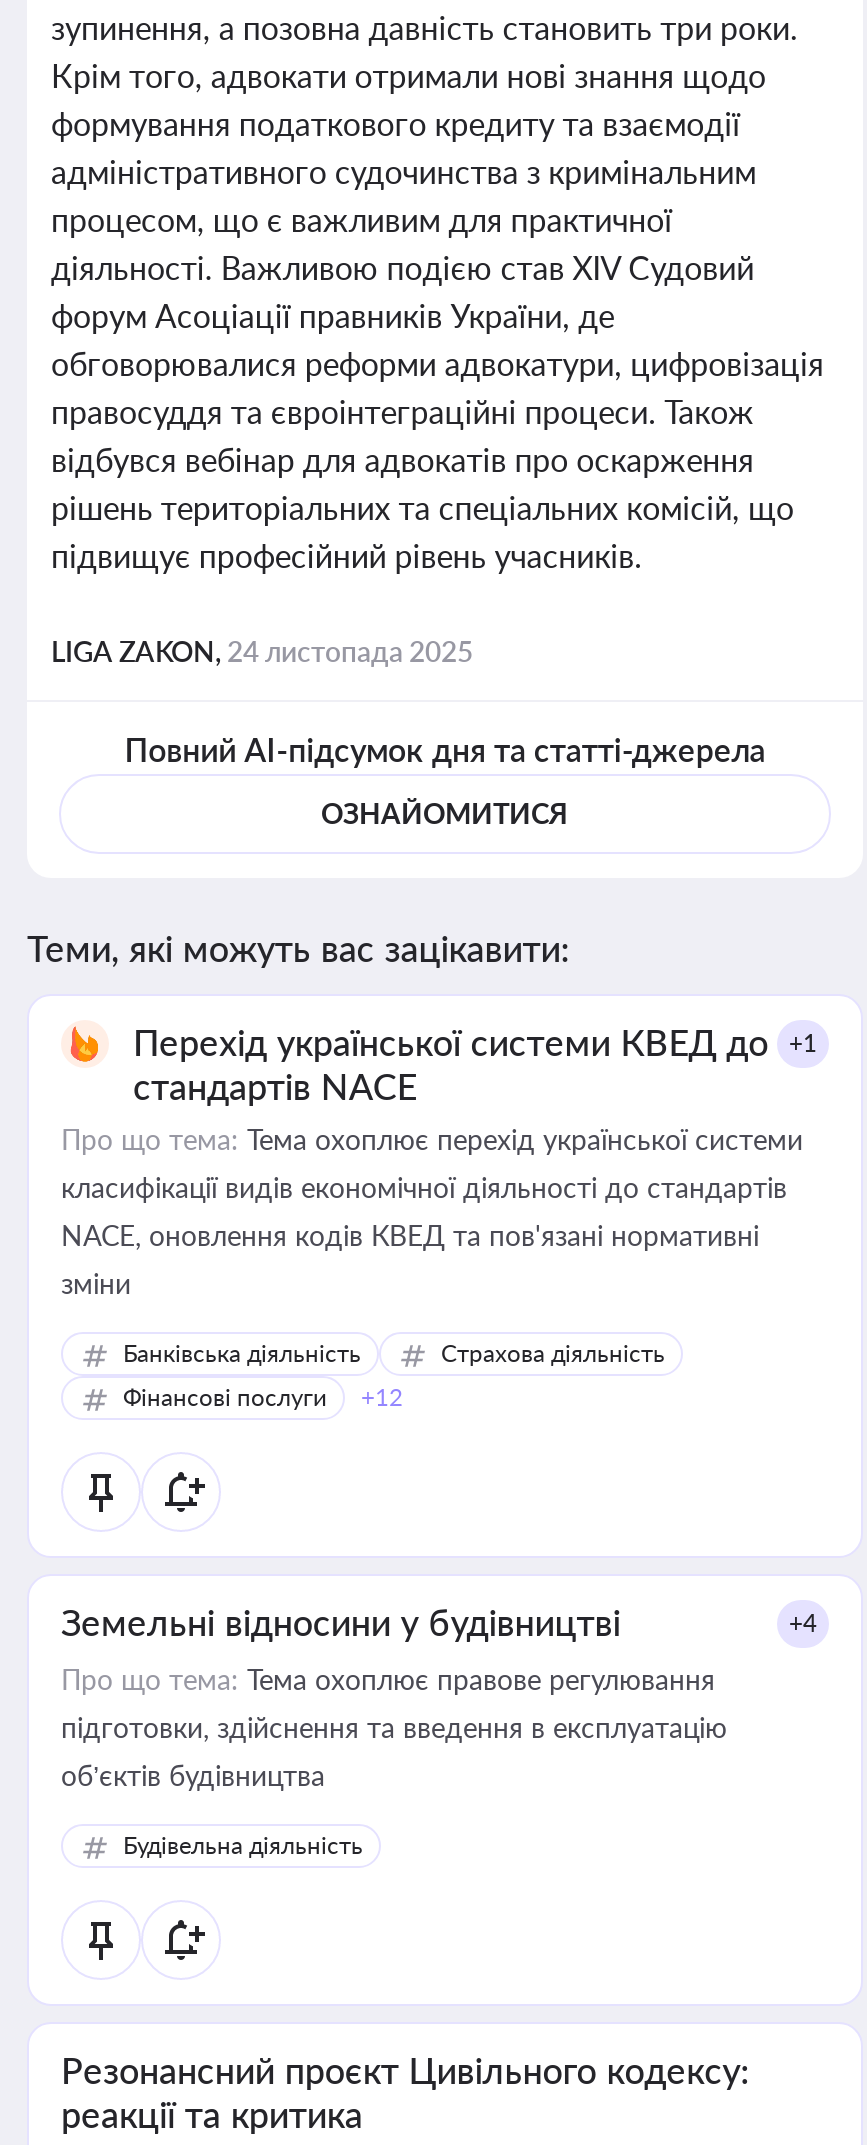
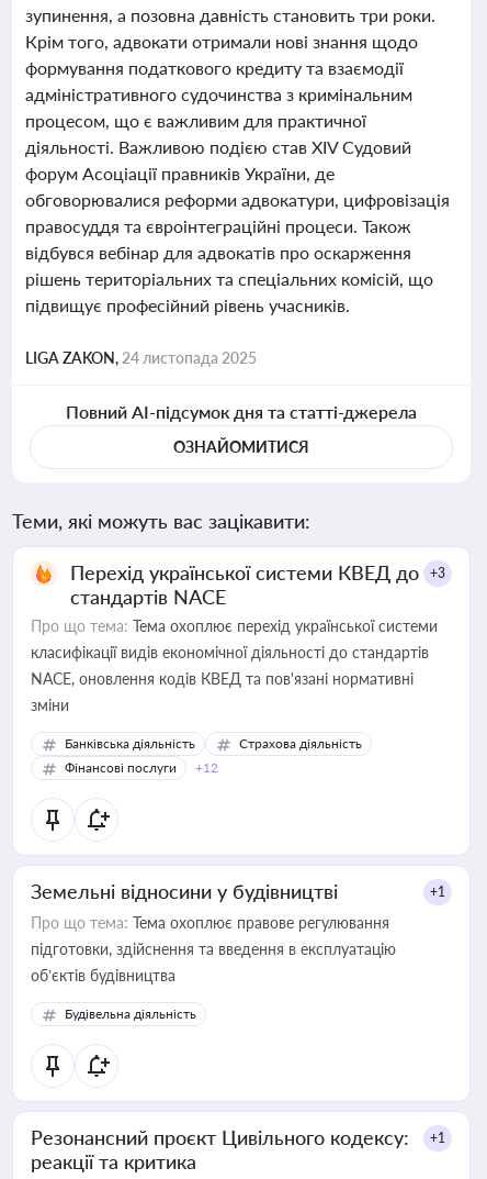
[133,1020,817,1064] Перехід української системи КВЕД до +1 -> [70,560,445,585] Перехід української системи КВЕД до +3
[789,1608,817,1638] +4 -> [430,883,445,900] +1
none -> [430,1130,445,1146] +1

